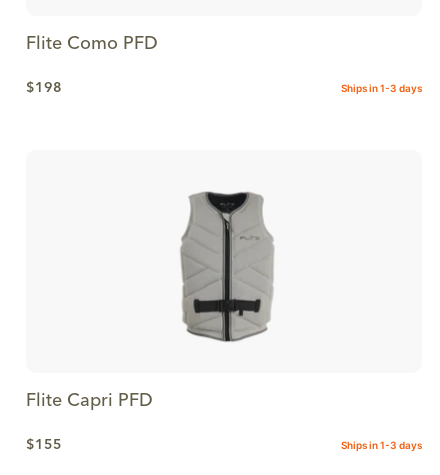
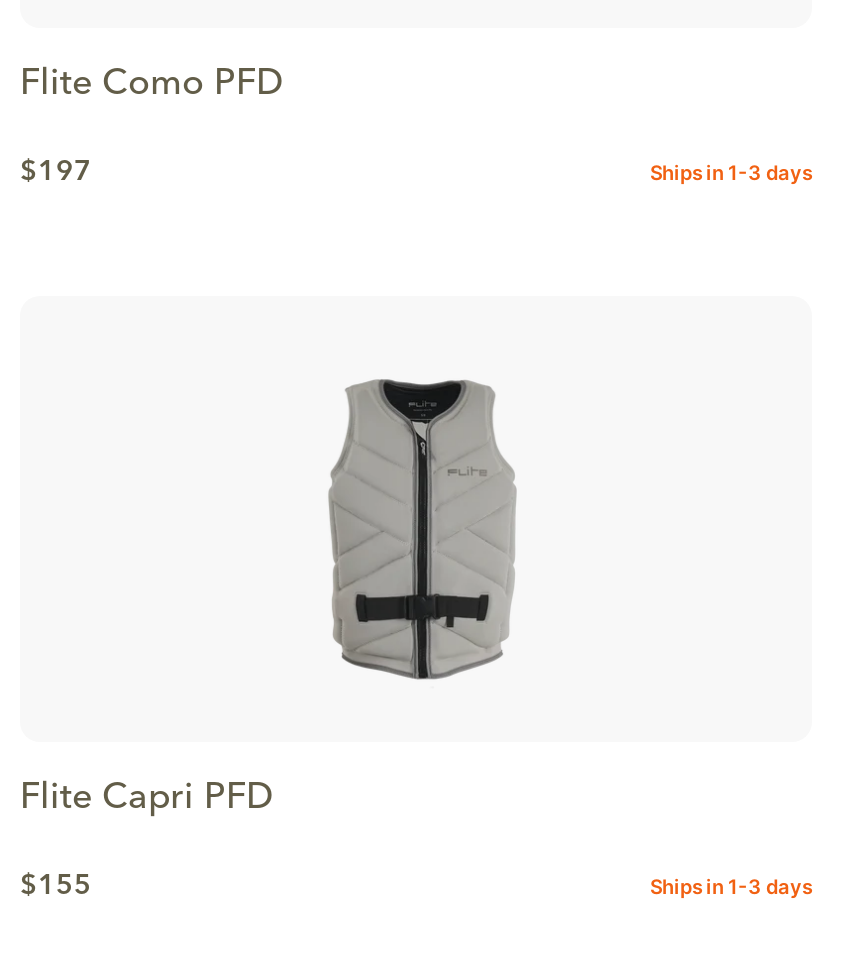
[26,81,62,95] $198 -> [20,158,92,186] $197

